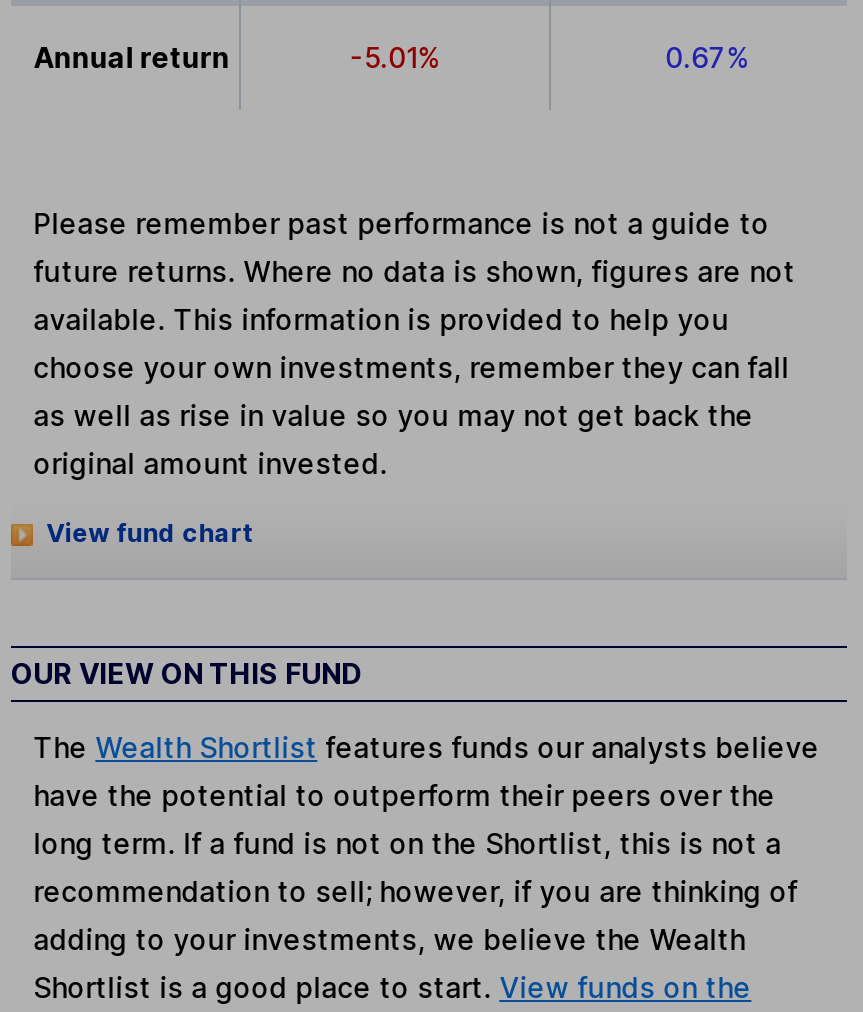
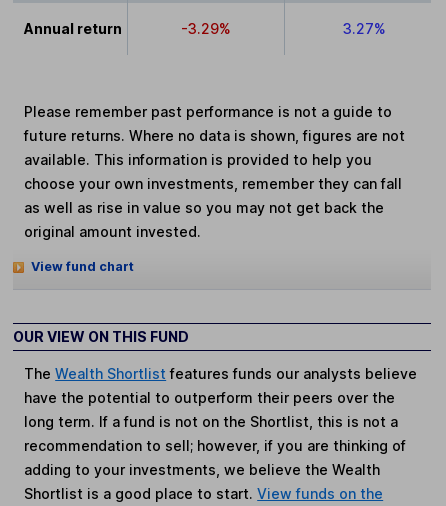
[350,39,442,73] -5.01% -> [181,20,231,37] -3.29%
[665,39,751,73] 0.67% -> [343,20,386,37] 3.27%

